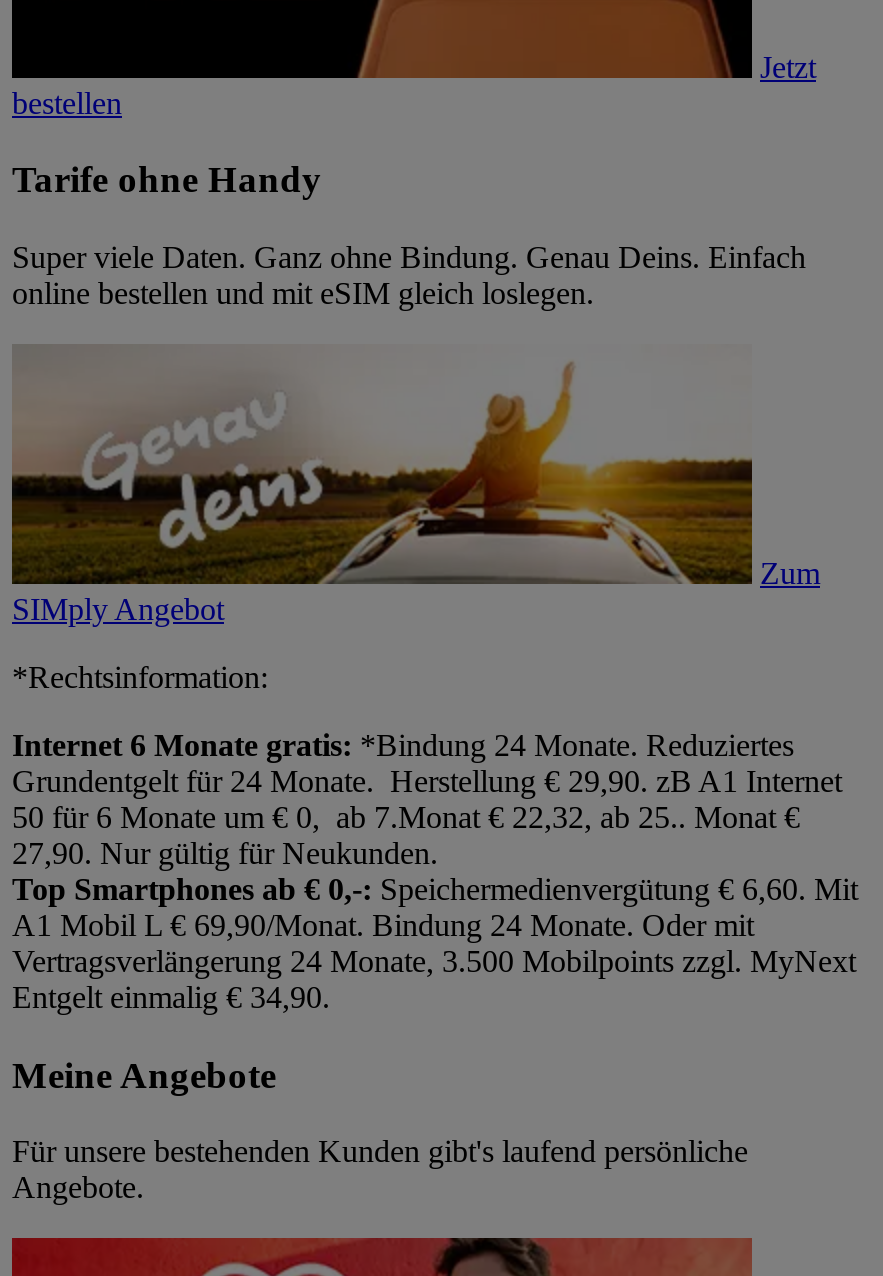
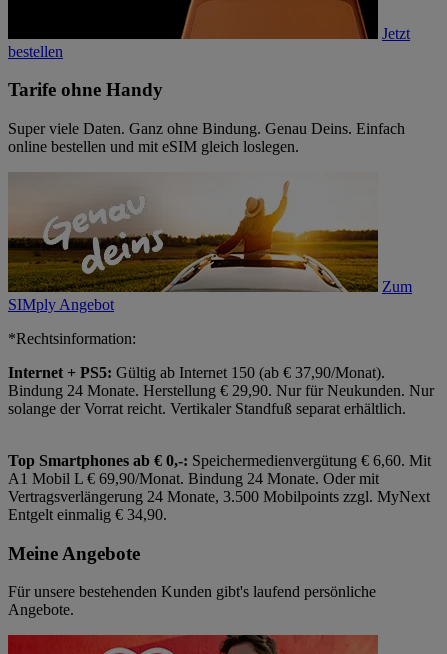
[12,728,842,870] Internet 6 Monate gratis: *Bindung 24 Monate. Reduziertes | Grundentgelt für 24 Monate. Herstellung € 29,90. zB A1 Internet | 50 für 6 Monate um € 0, ab 7.Monat € 22,32, ab 25.. Monat € | 27,90. Nur gültig für Neukunden. -> [8,364,434,417] Internet + PS5: Gültig ab Internet 150 (ab € 37,90/Monat). | Bindung 24 Monate. Herstellung € 29,90. Nur für Neukunden. Nur | solange der Vorrat reicht. Vertikaler Standfuß separat erhältlich.

